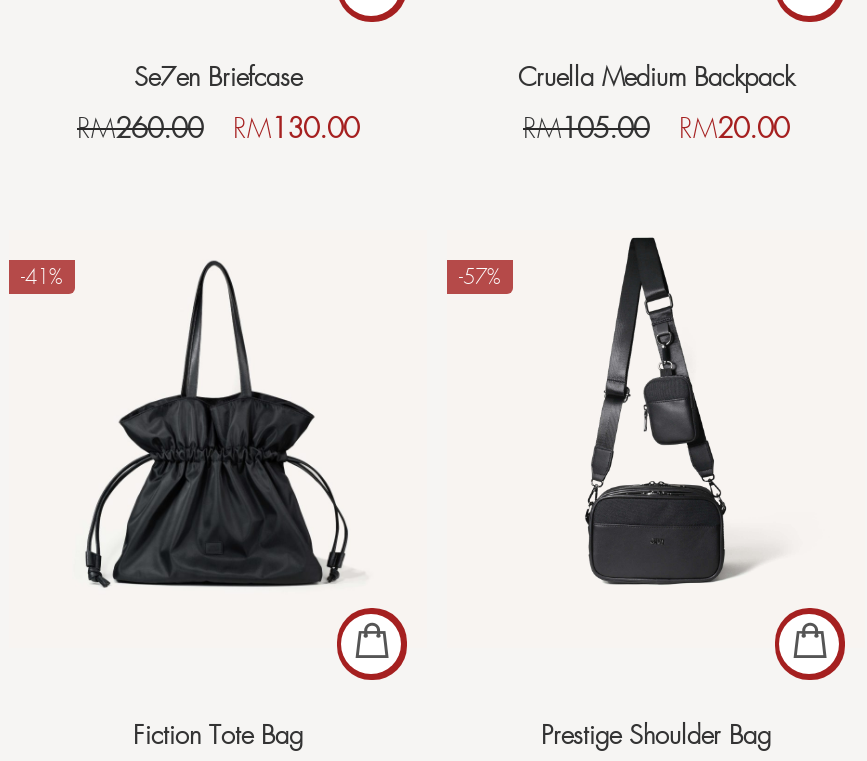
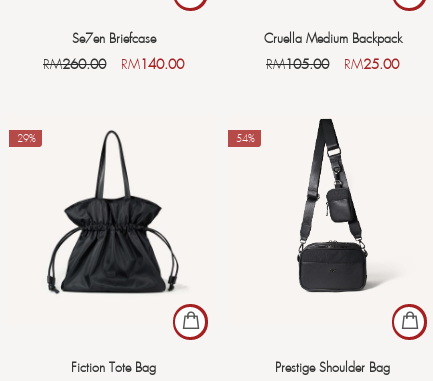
[77,109,359,147] RM260.00 RM130.00 -> [43,54,184,73] RM260.00 RM140.00
[679,109,789,147] RM20.00 -> [344,54,399,73] RM25.00
[21,263,63,291] -41% -> [15,131,36,145] -29%
[459,263,501,291] -57% -> [234,131,255,145] -54%

